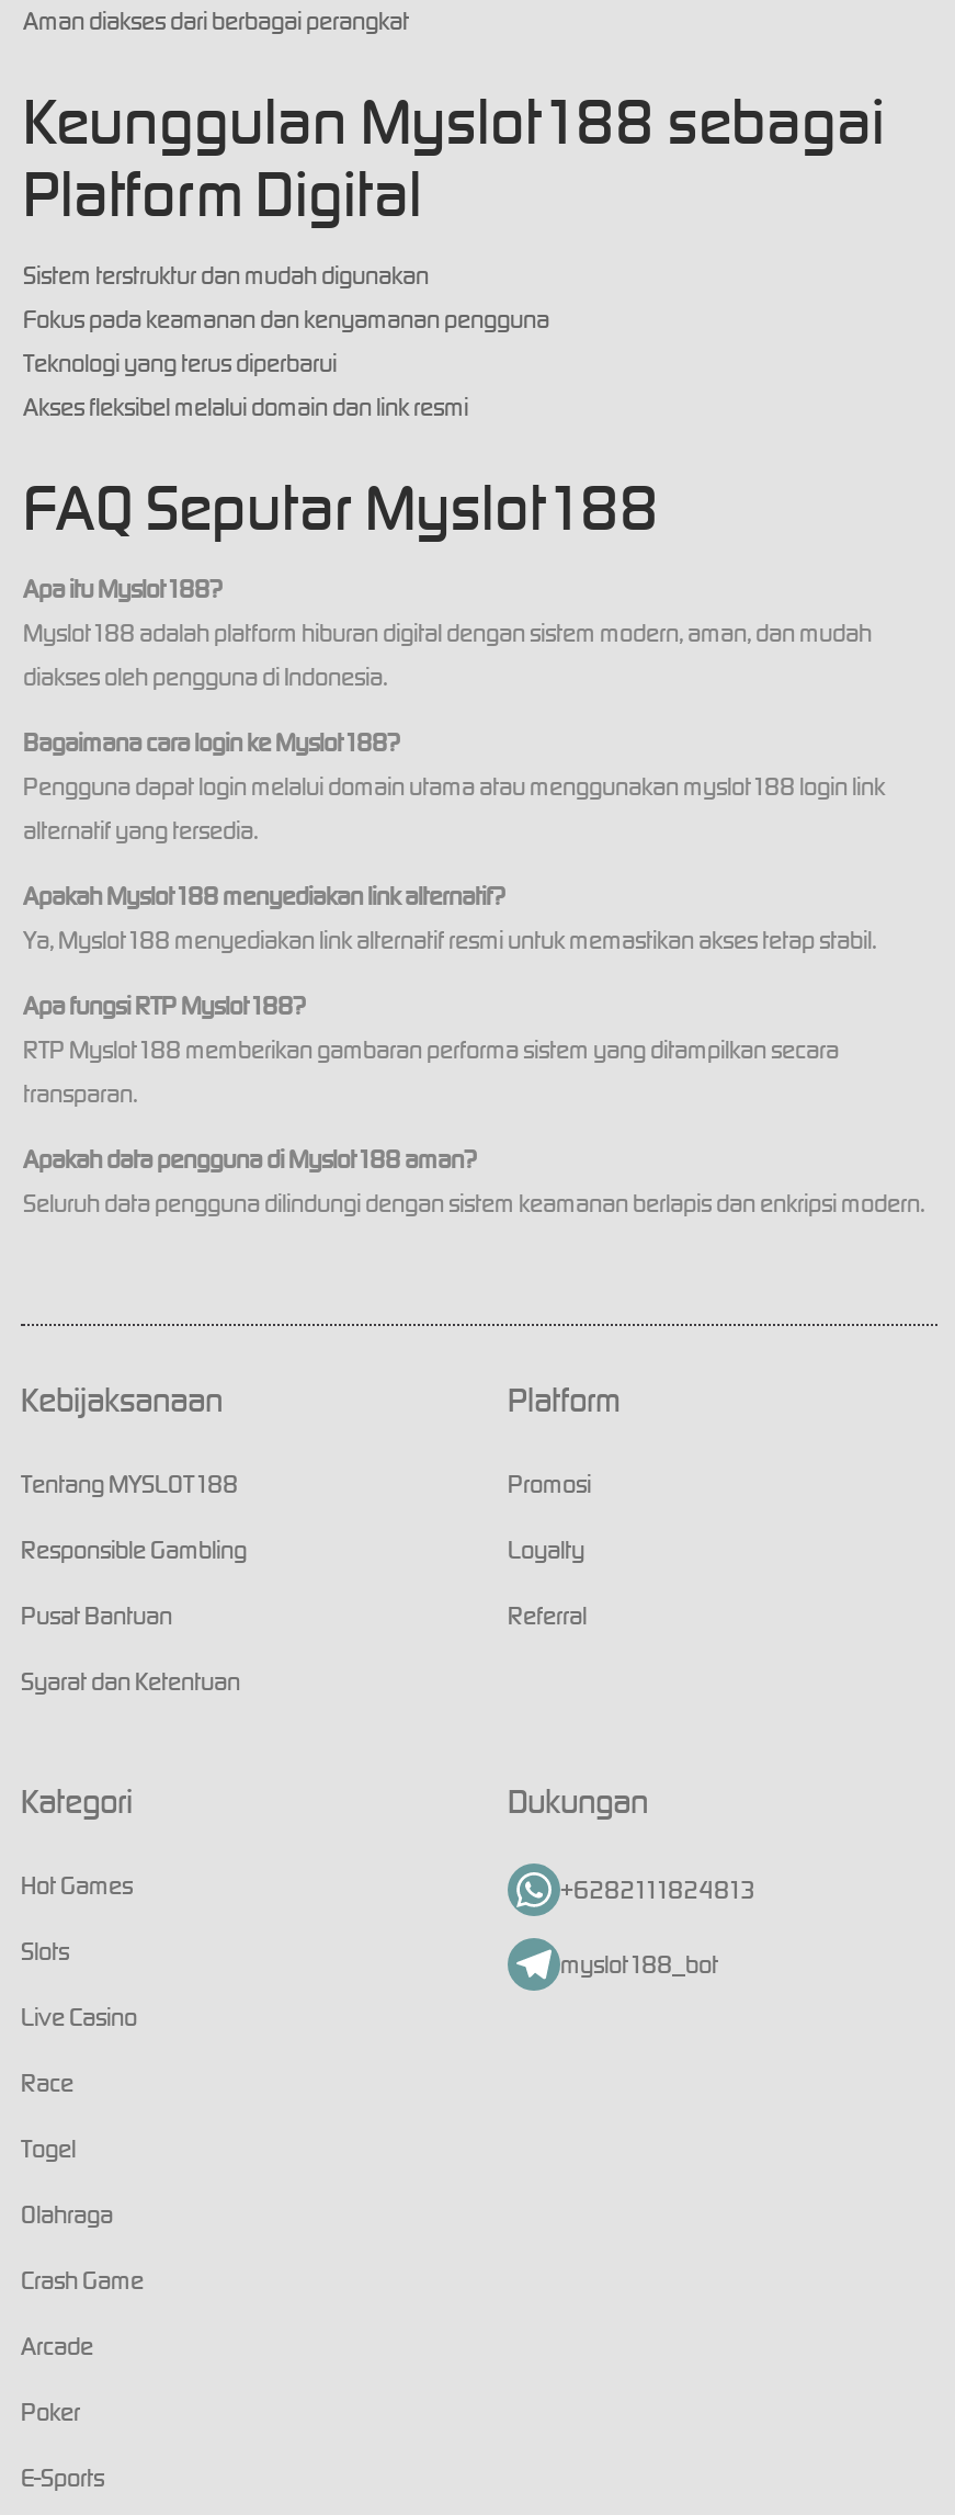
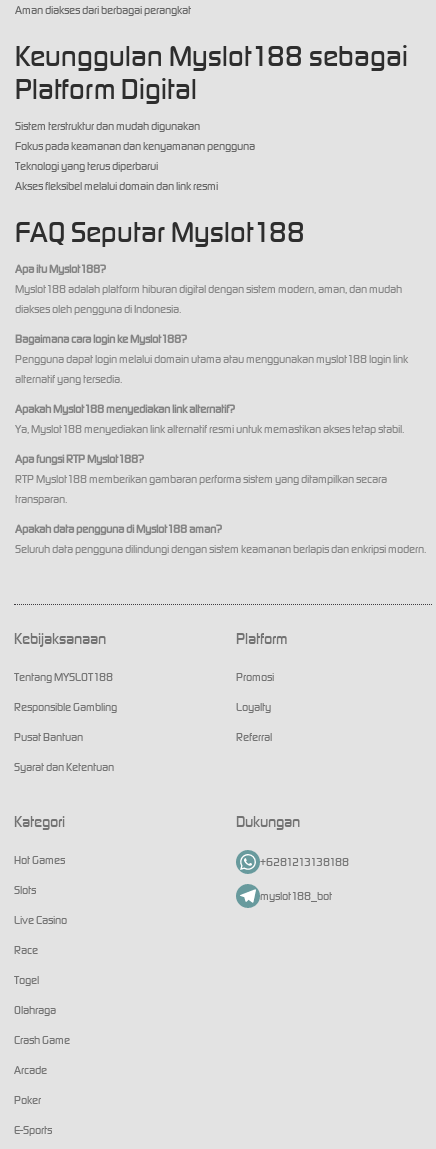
[560,1875,755,1905] +6282111824813 -> [260,855,349,869] +6281213138188

